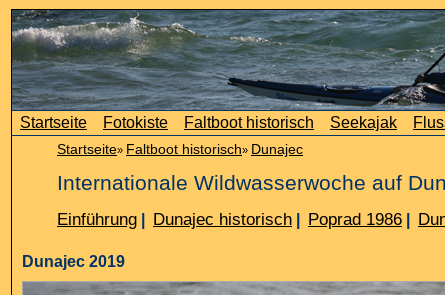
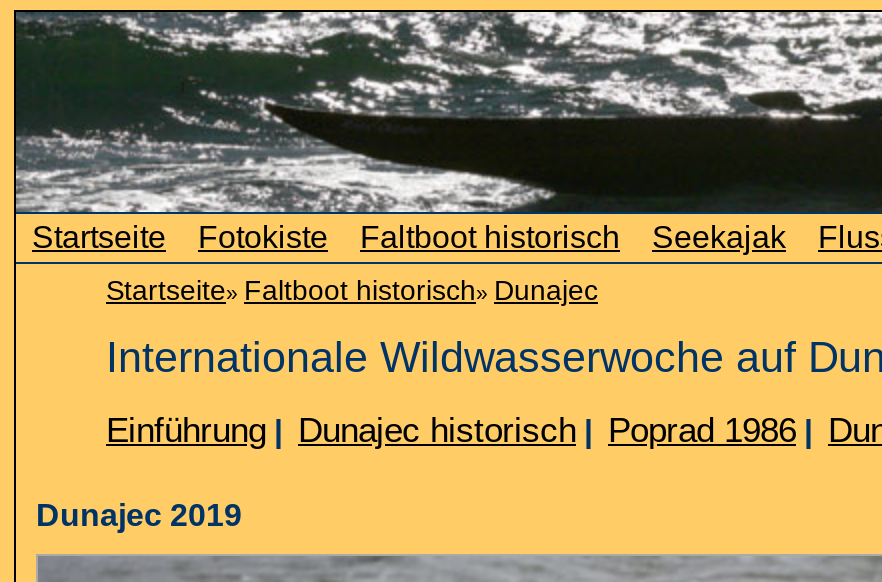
[11,9,442,111] [image] -> [14,10,876,214] [image]

